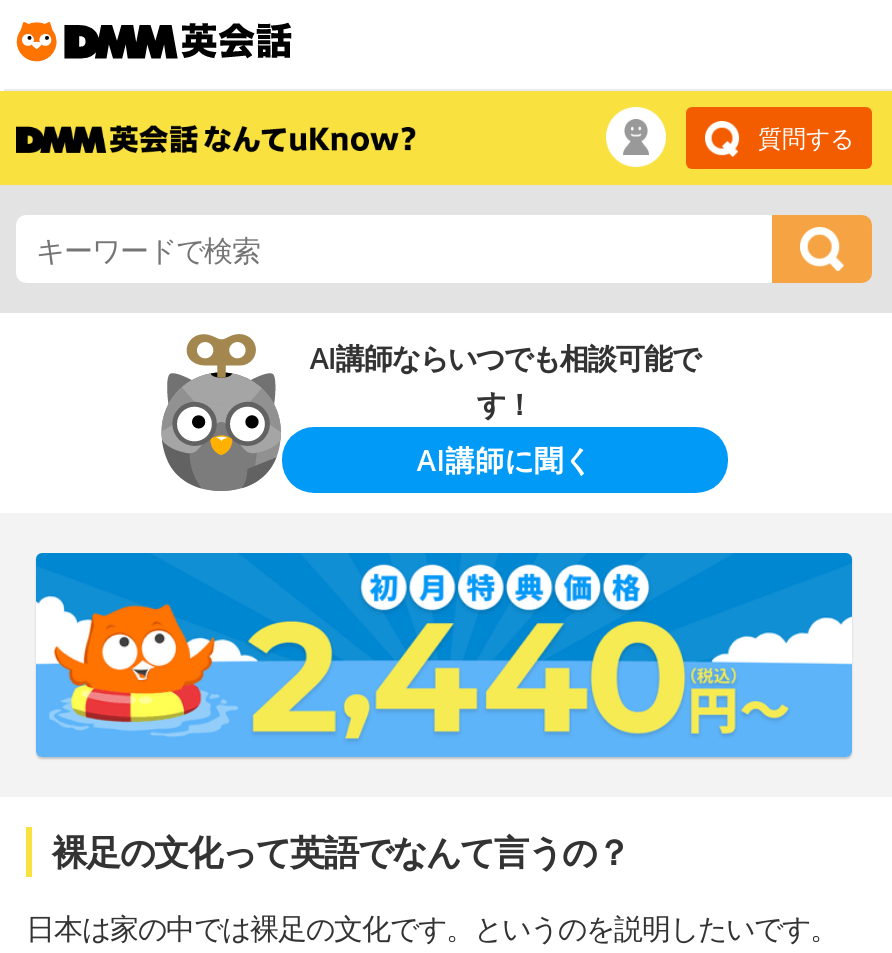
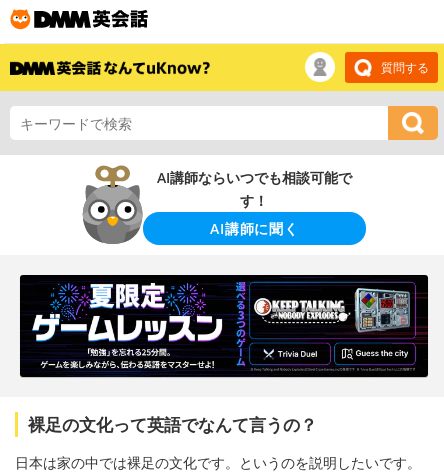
[34,551,854,759] [image] -> [19,274,429,378] [image]

